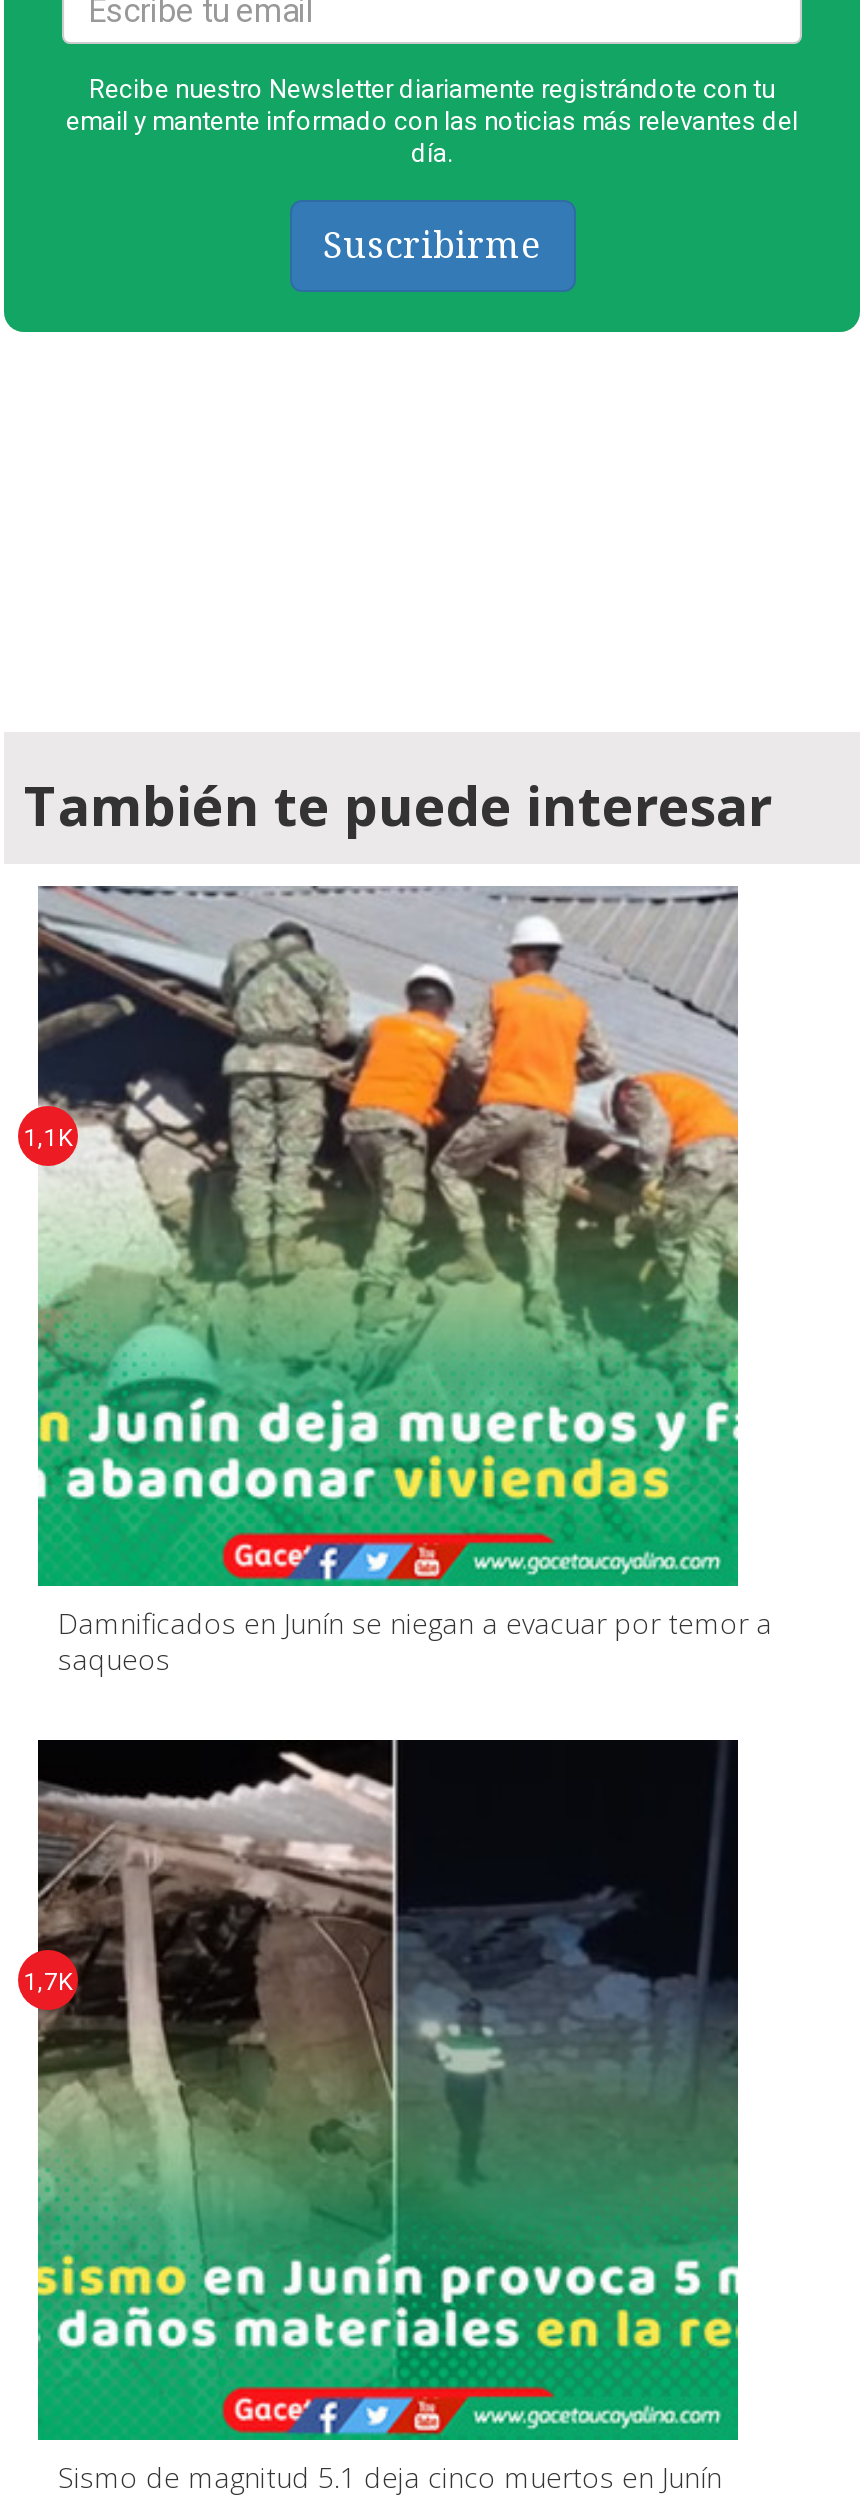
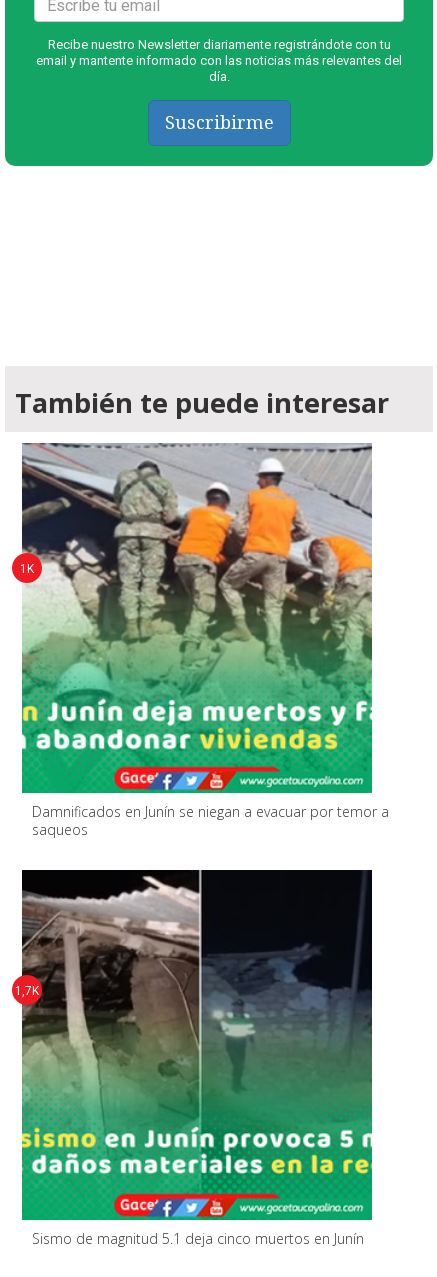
[24,1123,72,1151] 1,1K -> [20,562,34,576] 1K

